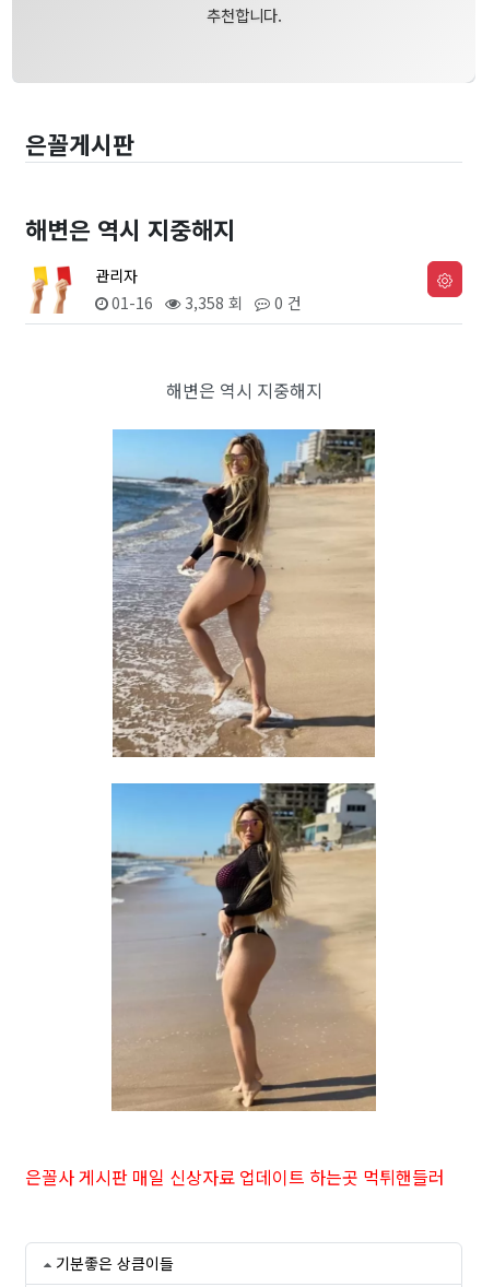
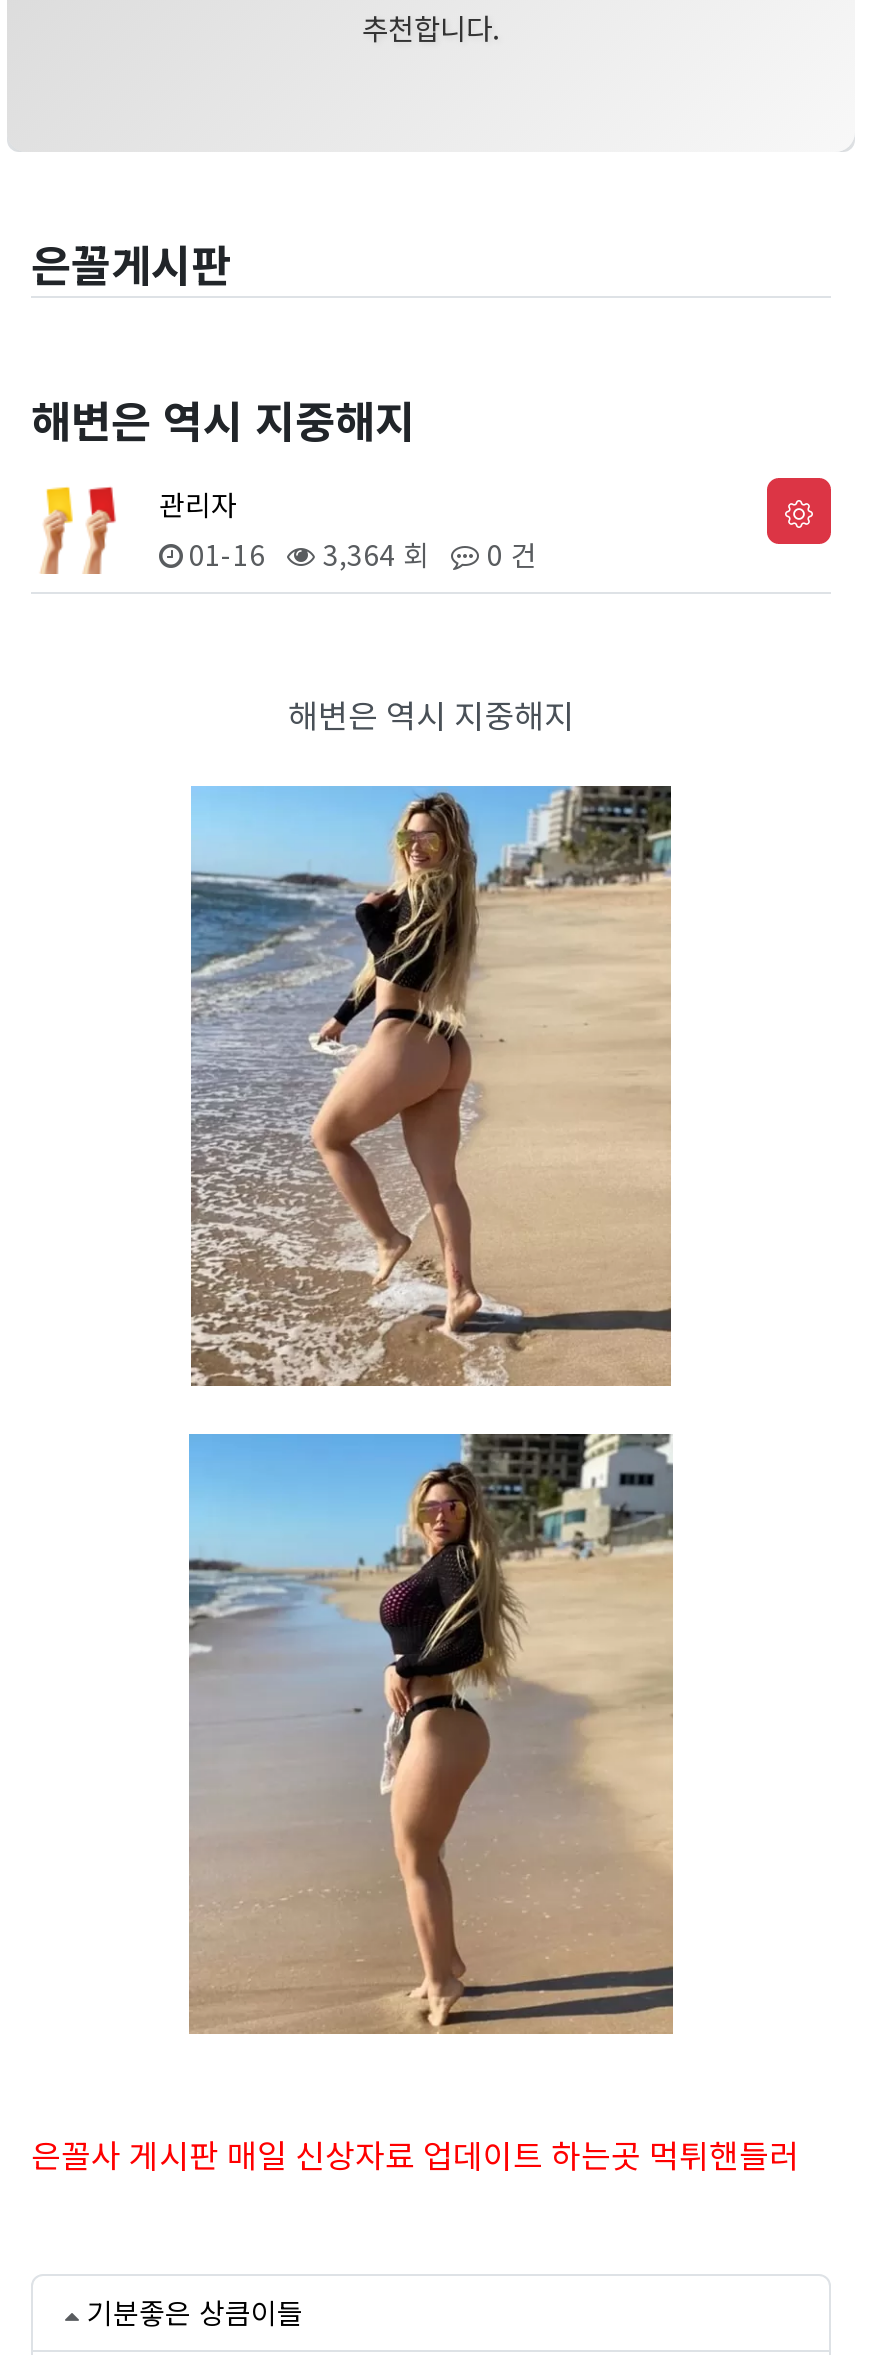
[108,292,302,314] 01-16 3,358 회 0 건 -> [183,534,537,574] 01-16 3,364 회 0 건

